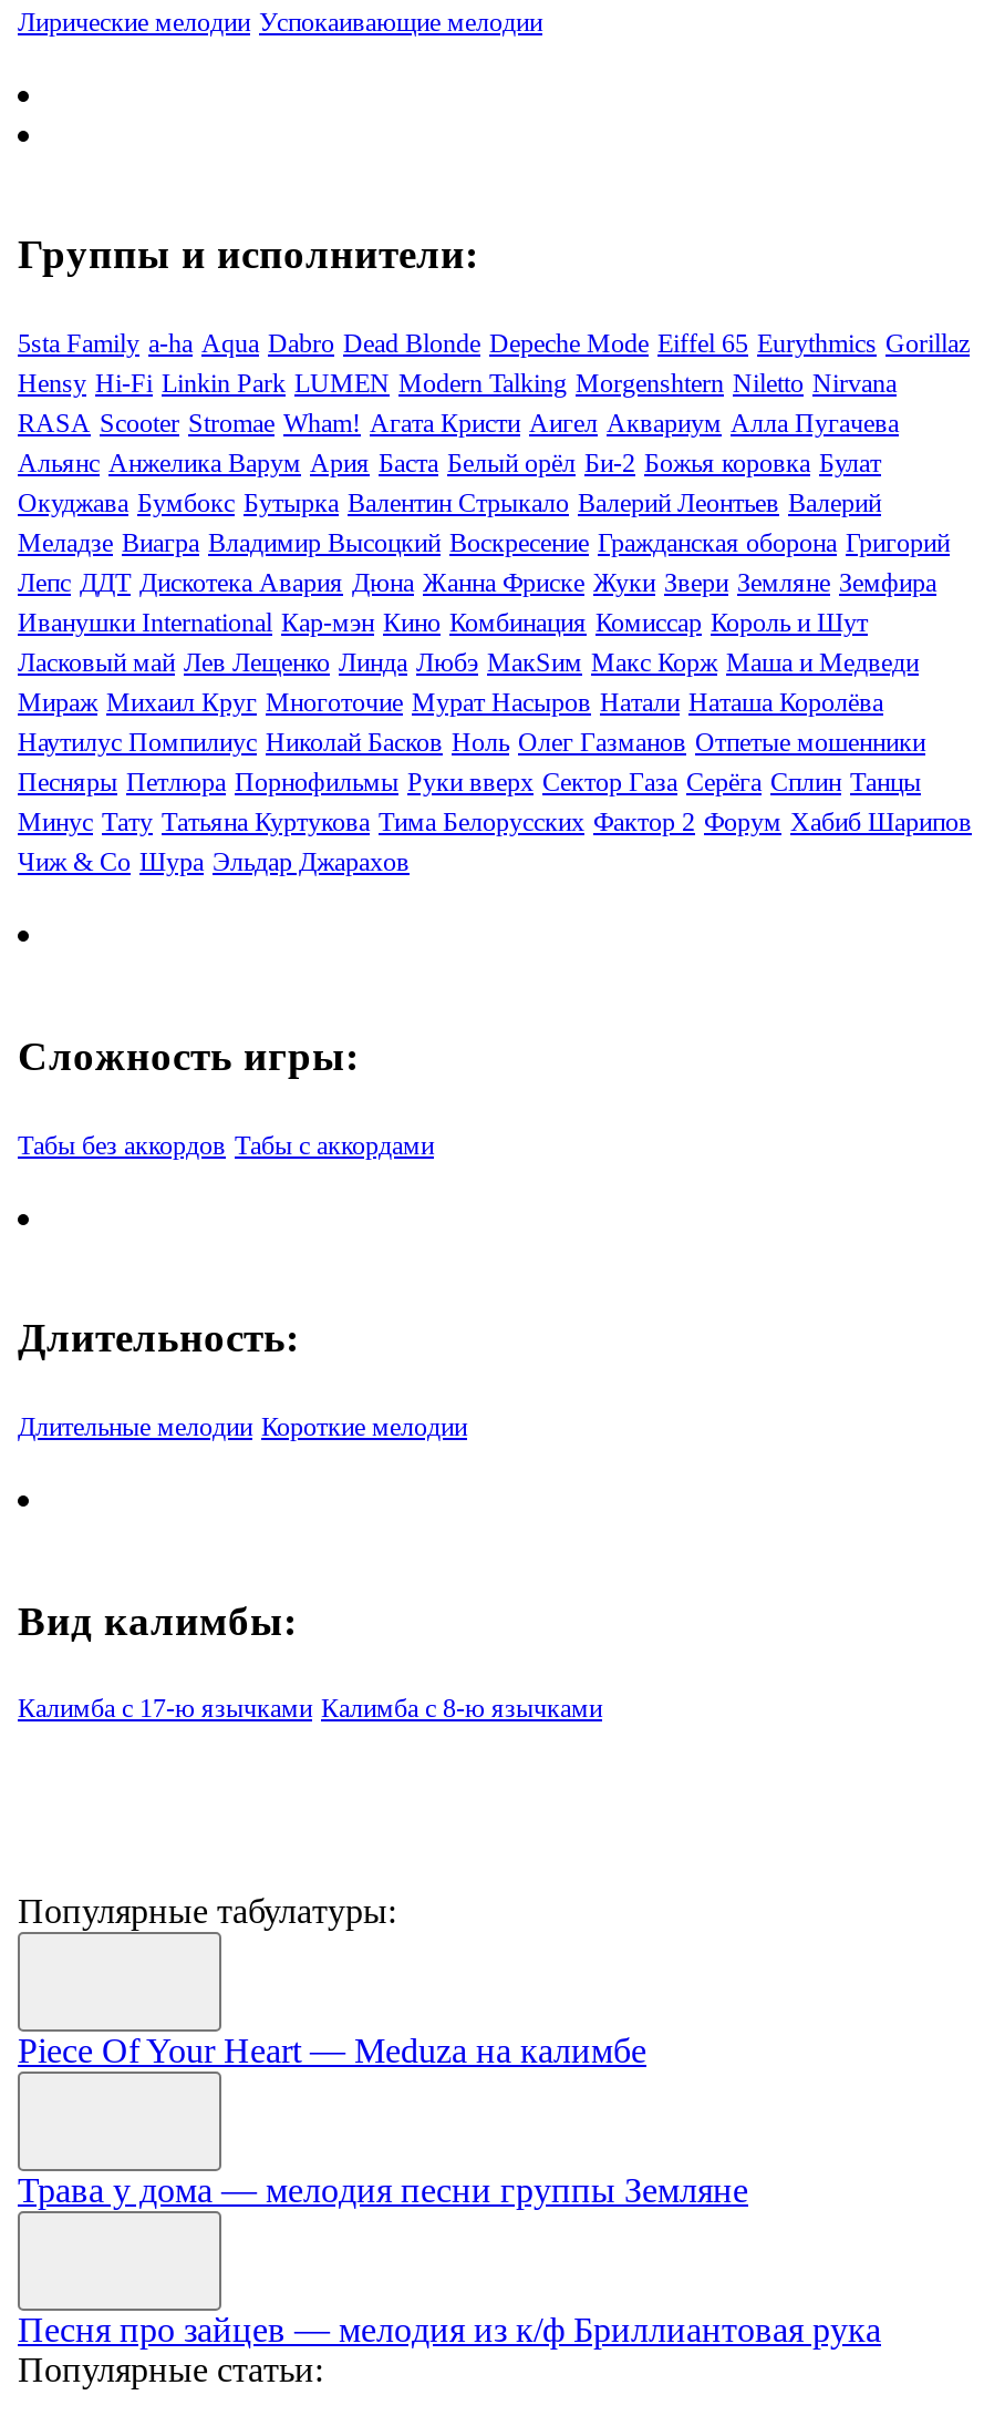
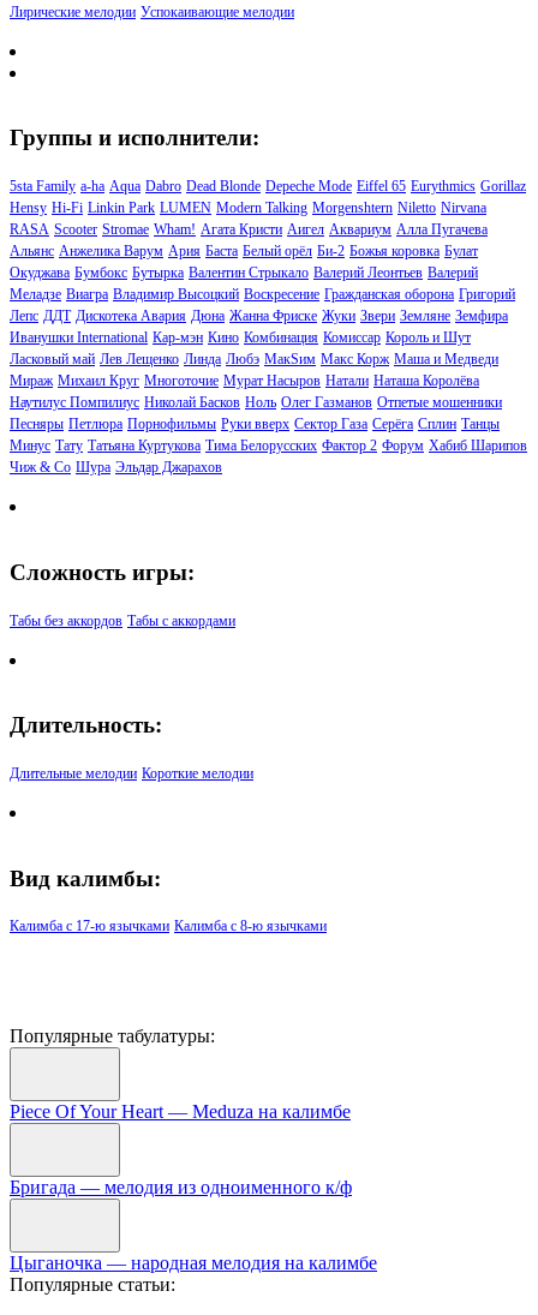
[18,2172,748,2210] Трава у дома — мелодия песни группы Земляне -> [10,1177,352,1198] Бригада — мелодия из одноименного к/ф
[18,2312,881,2350] Песня про зайцев — мелодия из к/ф Бриллиантовая рука -> [10,1253,377,1274] Цыганочка — народная мелодия на калимбе

